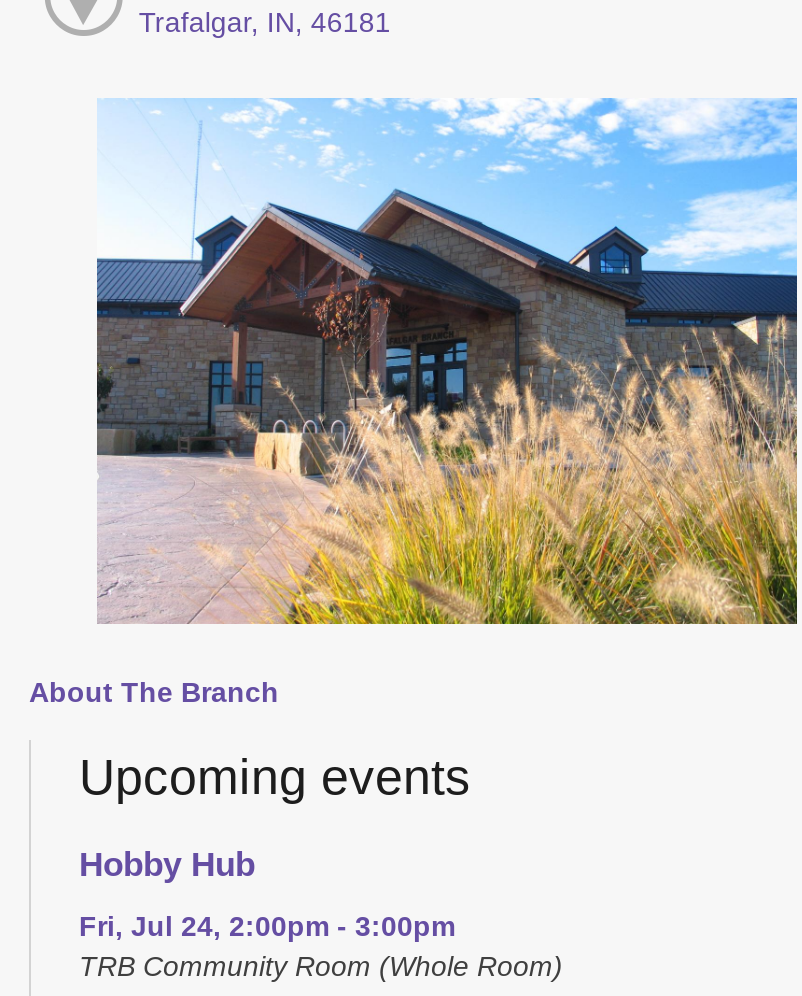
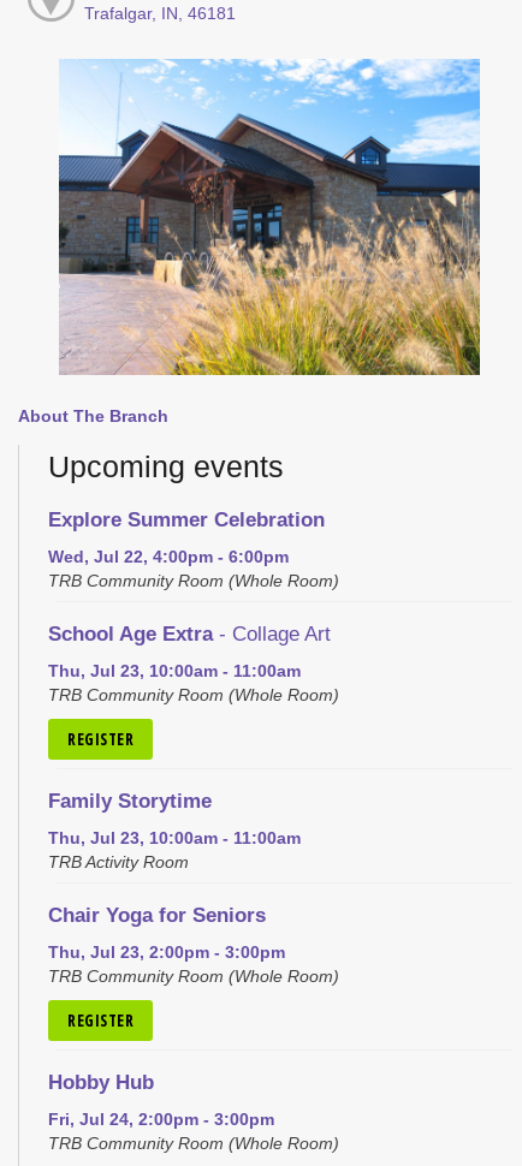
none -> [48,509,339,1032] Explore Summer Celebration | Wed, Jul 22, 4:00pm - 6:00pm | TRB Community Room (Whole Room) | School Age Extra - Collage Art | Thu, Jul 23, 10:00am - 11:00am | TRB Community Room (Whole Room) | REGISTER | Family Storytime | Thu, Jul 23, 10:00am - 11:00am | TRB Activity Room | Chair Yoga for Seniors | Thu, Jul 23, 2:00pm - 3:00pm | TRB Community Room (Whole Room) | REGISTER

